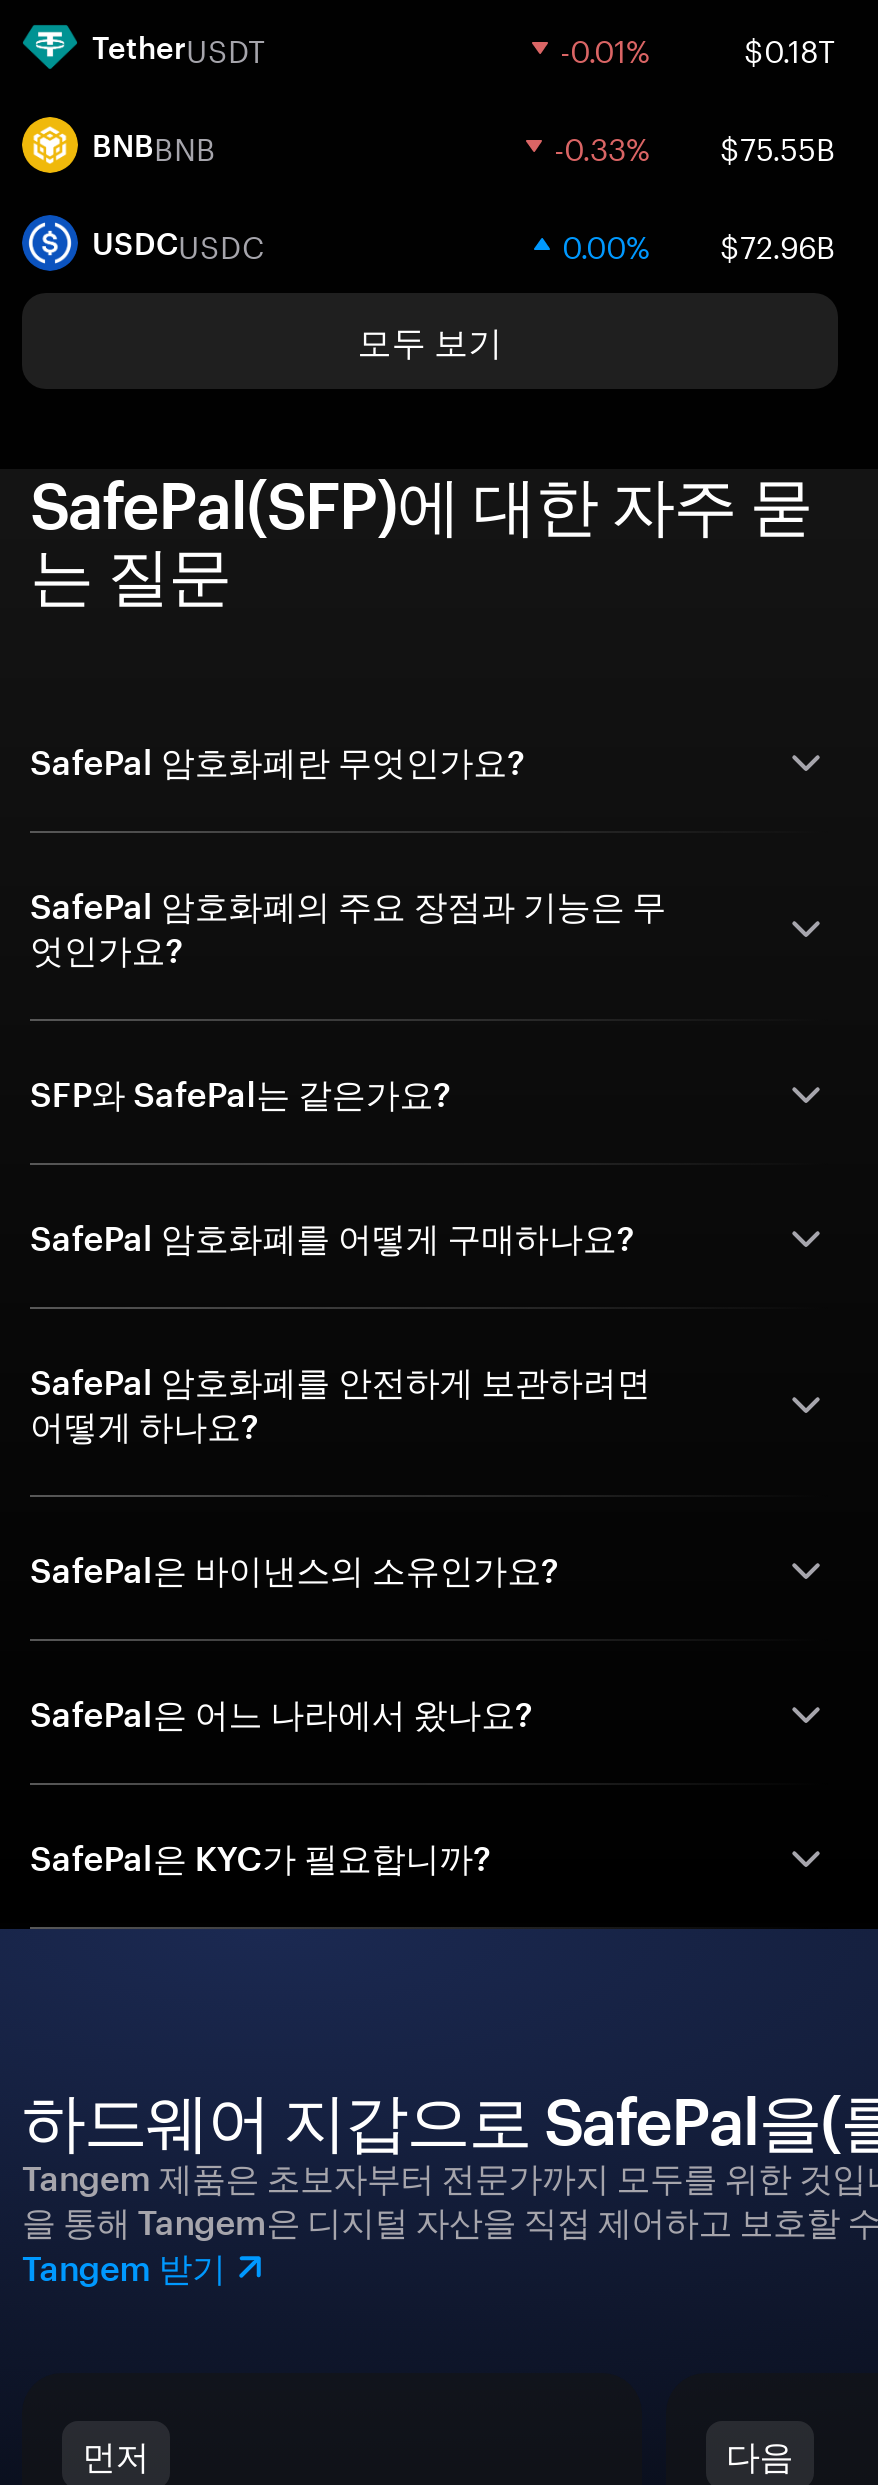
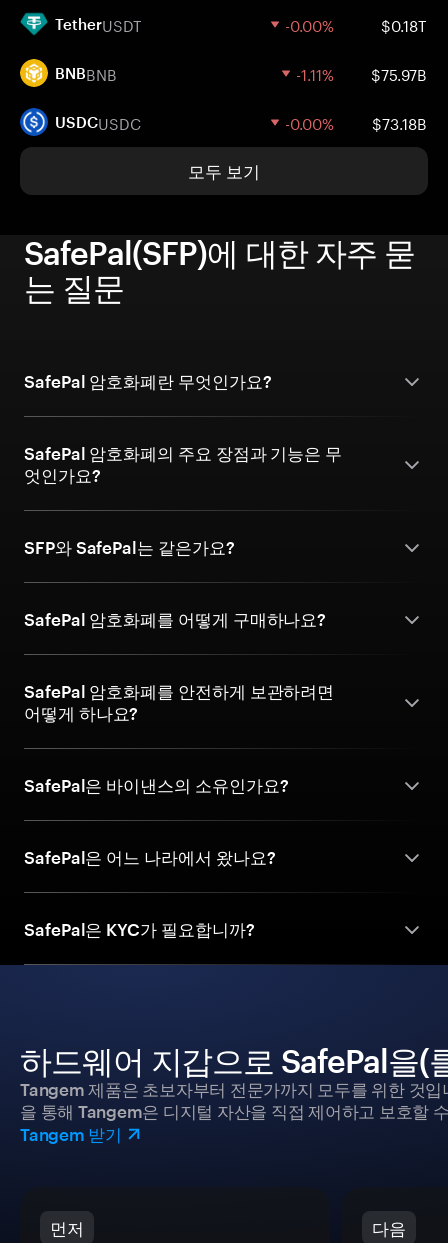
[560,23,836,71] -0.01% $0.18T -> [285,12,427,36] -0.00% $0.18T
[554,121,836,169] -0.33% | $75.55B -> [296,61,427,85] -1.11% | $75.97B
[562,219,836,267] 0.00% | $72.96B -> [285,110,427,134] -0.00% | $73.18B

